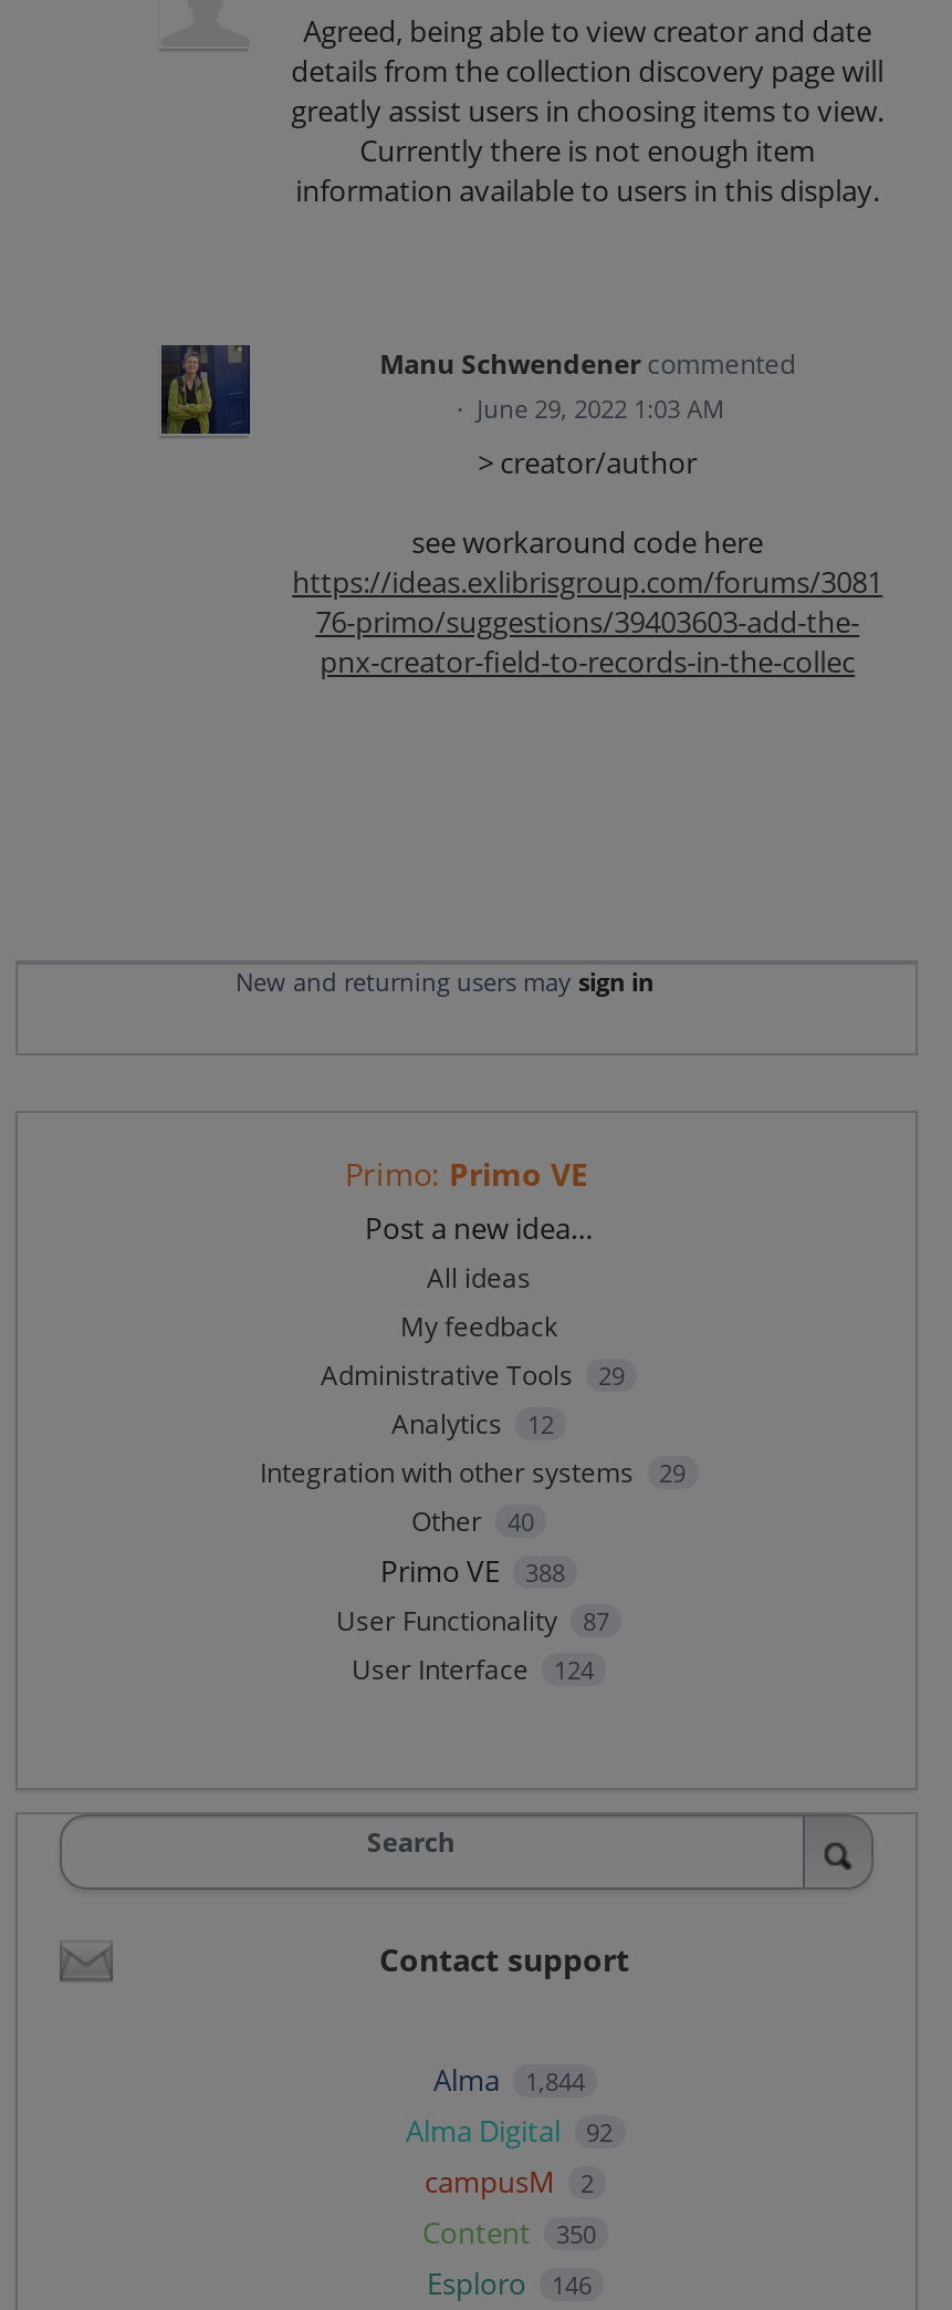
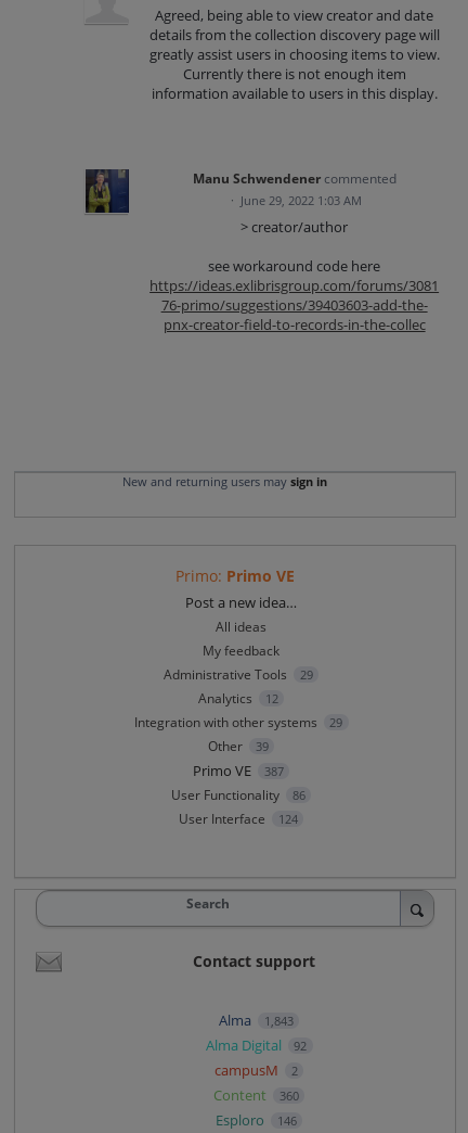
[411,1501,534,1539] Other 40 -> [208,736,268,755] Other 39
[380,1550,565,1590] Primo VE 388 -> [193,760,283,780] Primo VE 387
[336,1601,609,1639] User Functionality 87 -> [171,785,305,804] User Functionality 86
[433,2060,585,2100] Alma 1,844 -> [219,1010,293,1030] Alma 1,843
[422,2213,596,2252] Content 350 -> [213,1085,298,1105] Content 360

